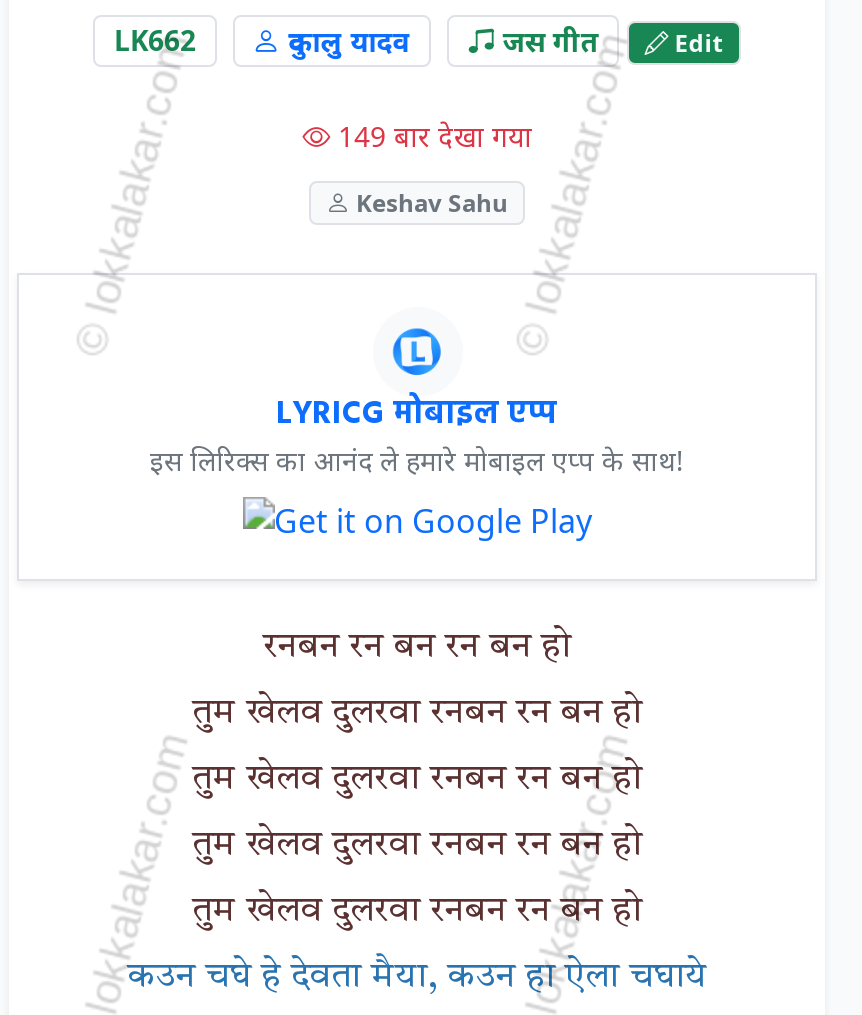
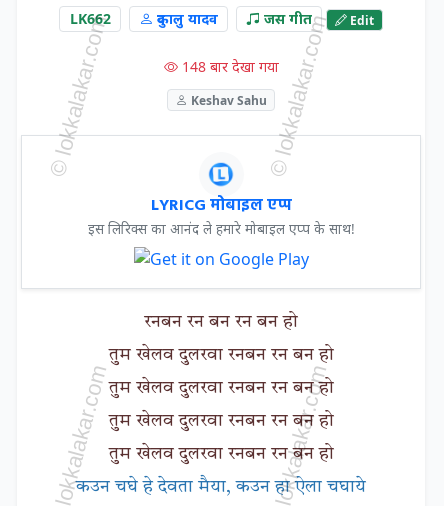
[330,117,532,155] 149 बार देखा गया -> [177,57,278,76] 148 बार देखा गया

